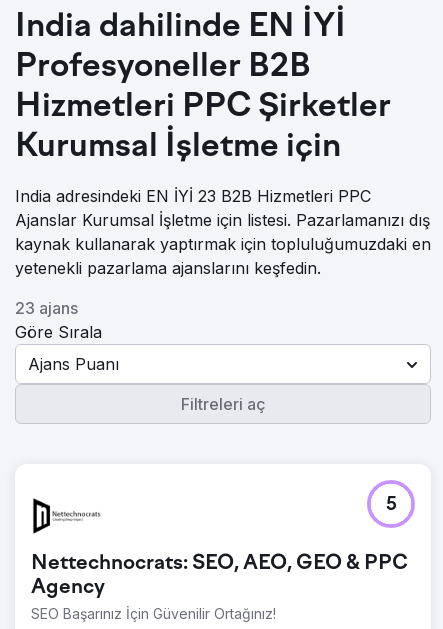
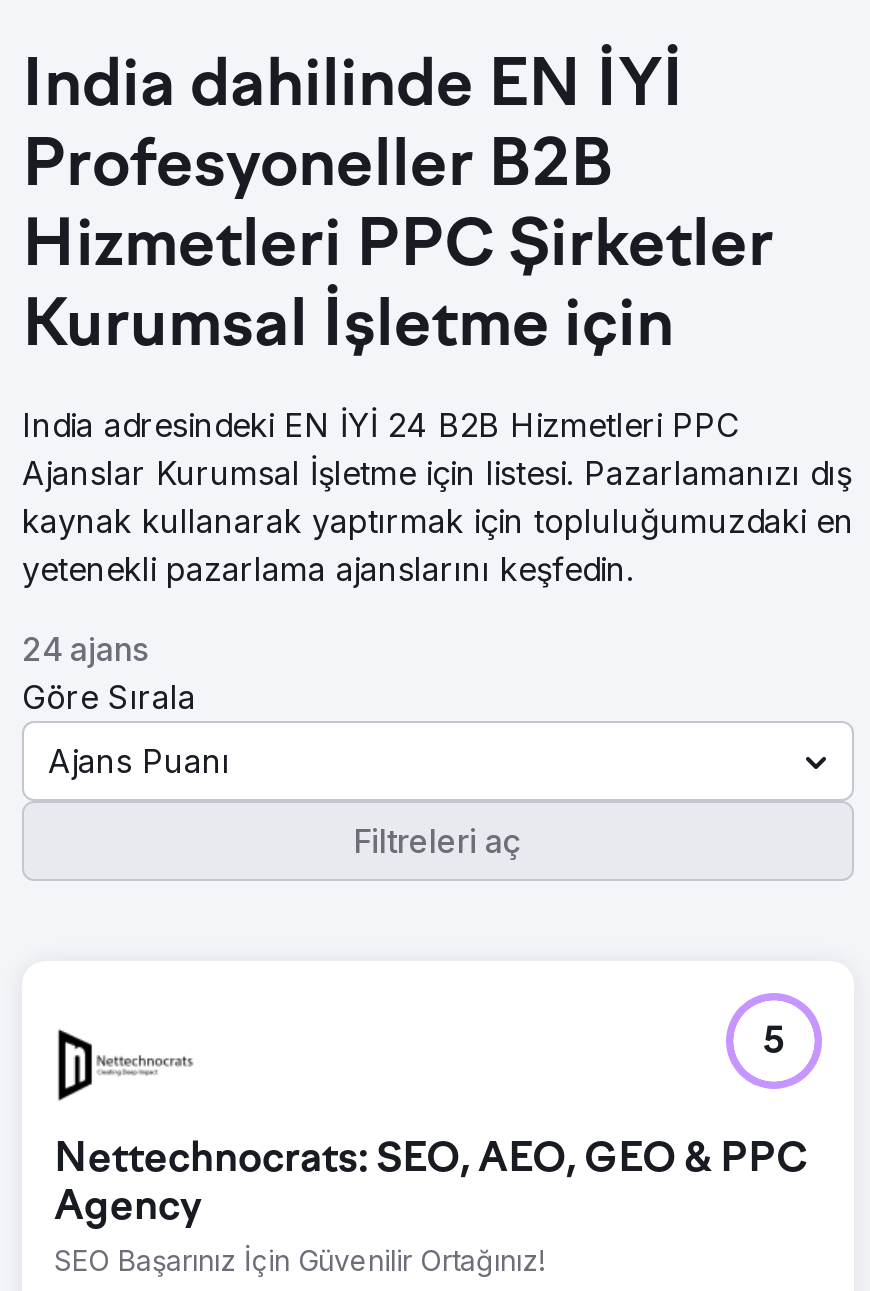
[15,186,371,206] India adresindeki EN İYİ 23 B2B Hizmetleri PPC -> [22,405,738,445] India adresindeki EN İYİ 24 B2B Hizmetleri PPC
[15,298,78,318] 23 ajans -> [22,629,148,669] 24 ajans

